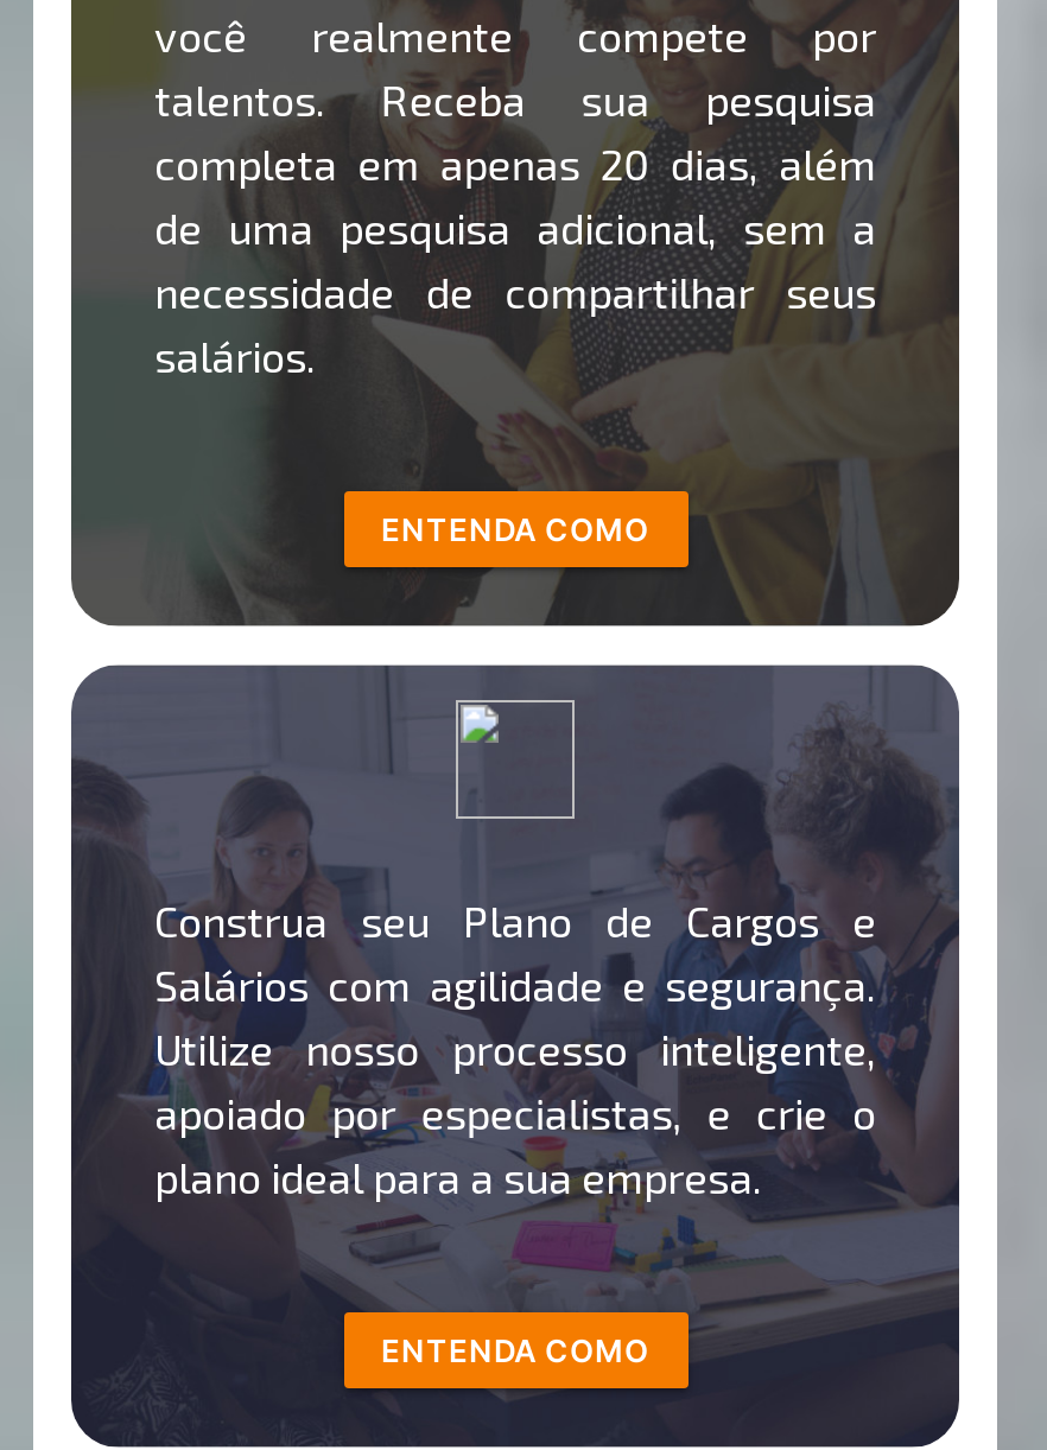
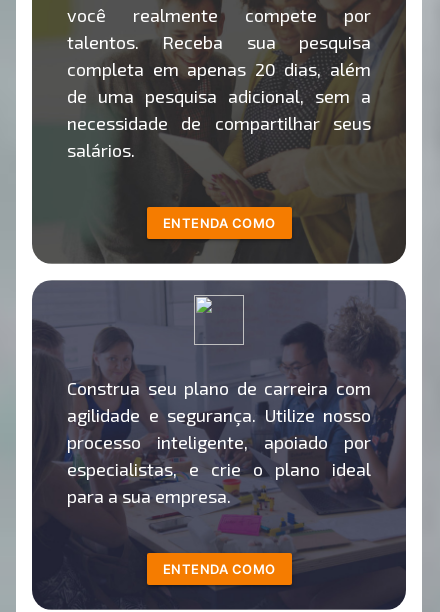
[154,894,876,1203] Construa seu Plano de Cargos e | Salários com agilidade e segurança. | Utilize nosso processo inteligente, | apoiado por especialistas, e crie o | plano ideal para a sua empresa. -> [67,377,371,507] Construa seu plano de carreira com | agilidade e segurança. Utilize nosso | processo inteligente, apoiado por | especialistas, e crie o plano ideal | para a sua empresa.

